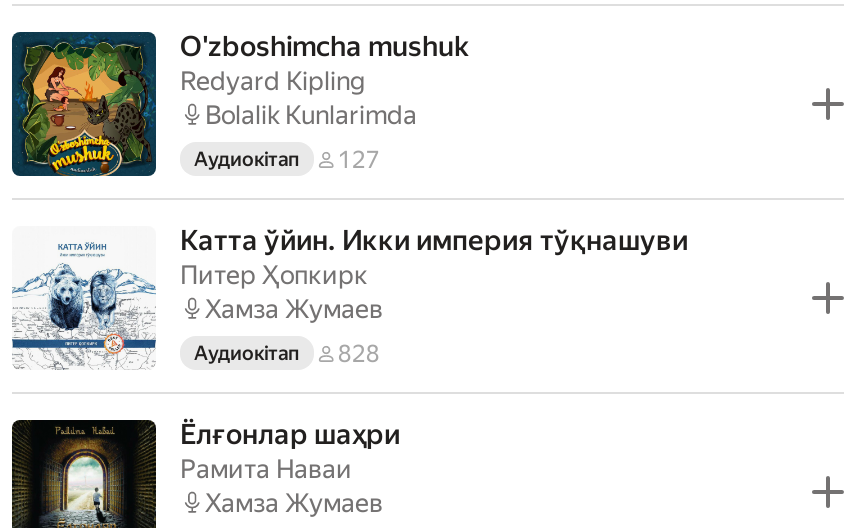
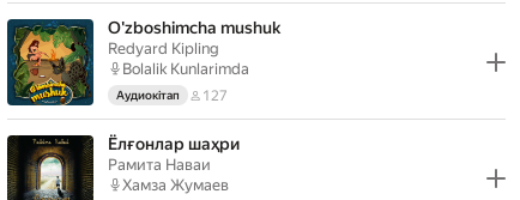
[12,224,688,370] [image] | Катта ўйин. Икки империя тўқнашуви | Питер Ҳопкирк | Хамза Жумаев | Аудиокітап | 828 -> none

